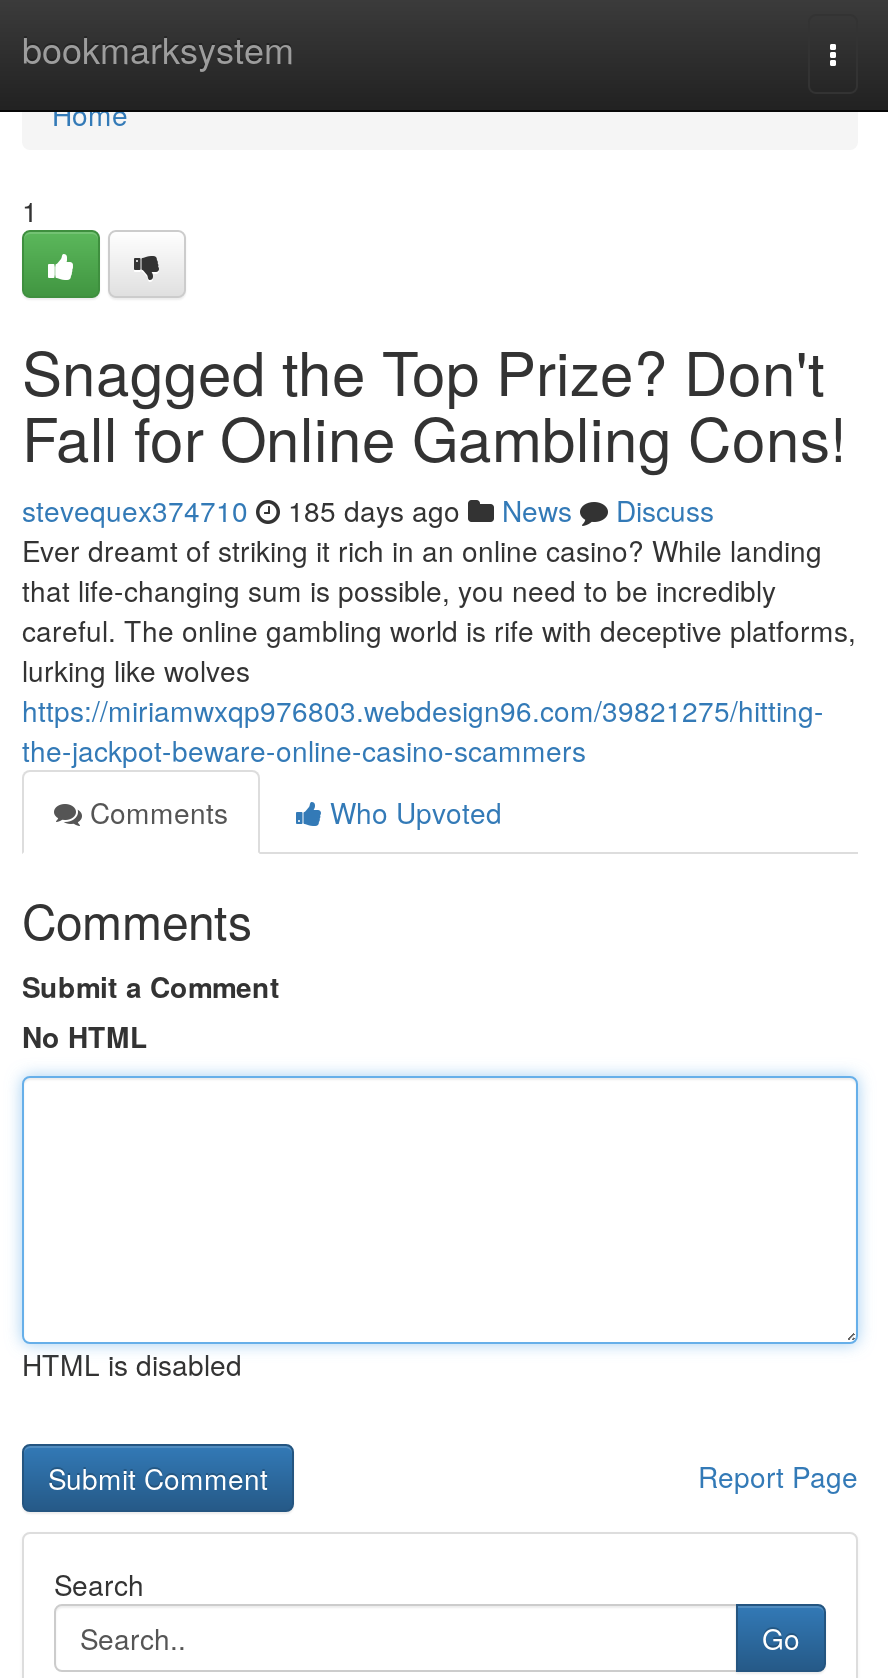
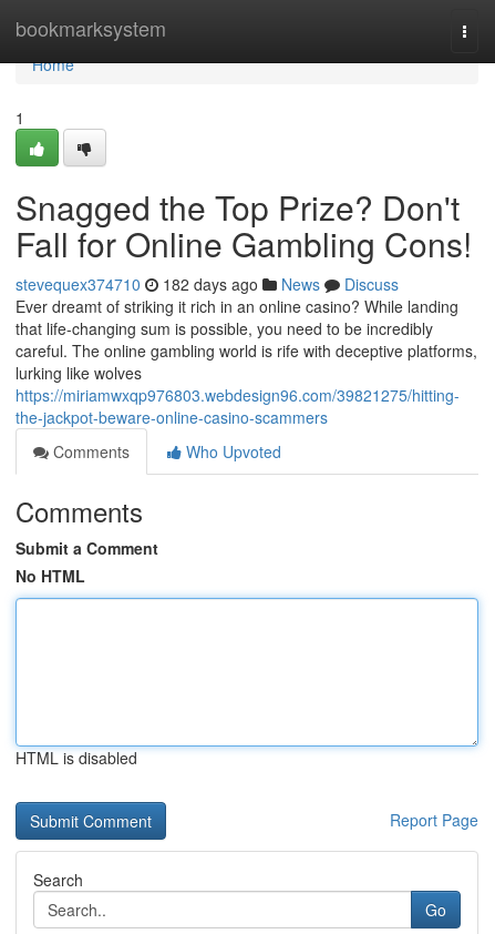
[22,490,714,530] stevequex374710 185 days ago News Discuss -> [16,273,399,295] stevequex374710 182 days ago News Discuss

